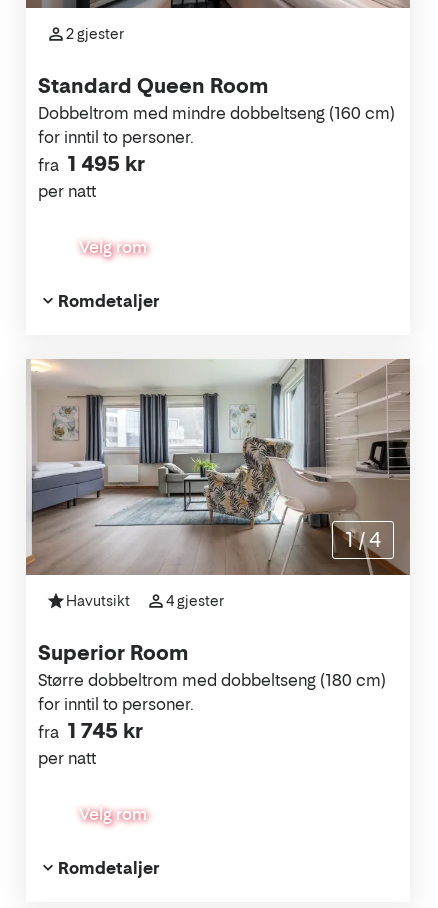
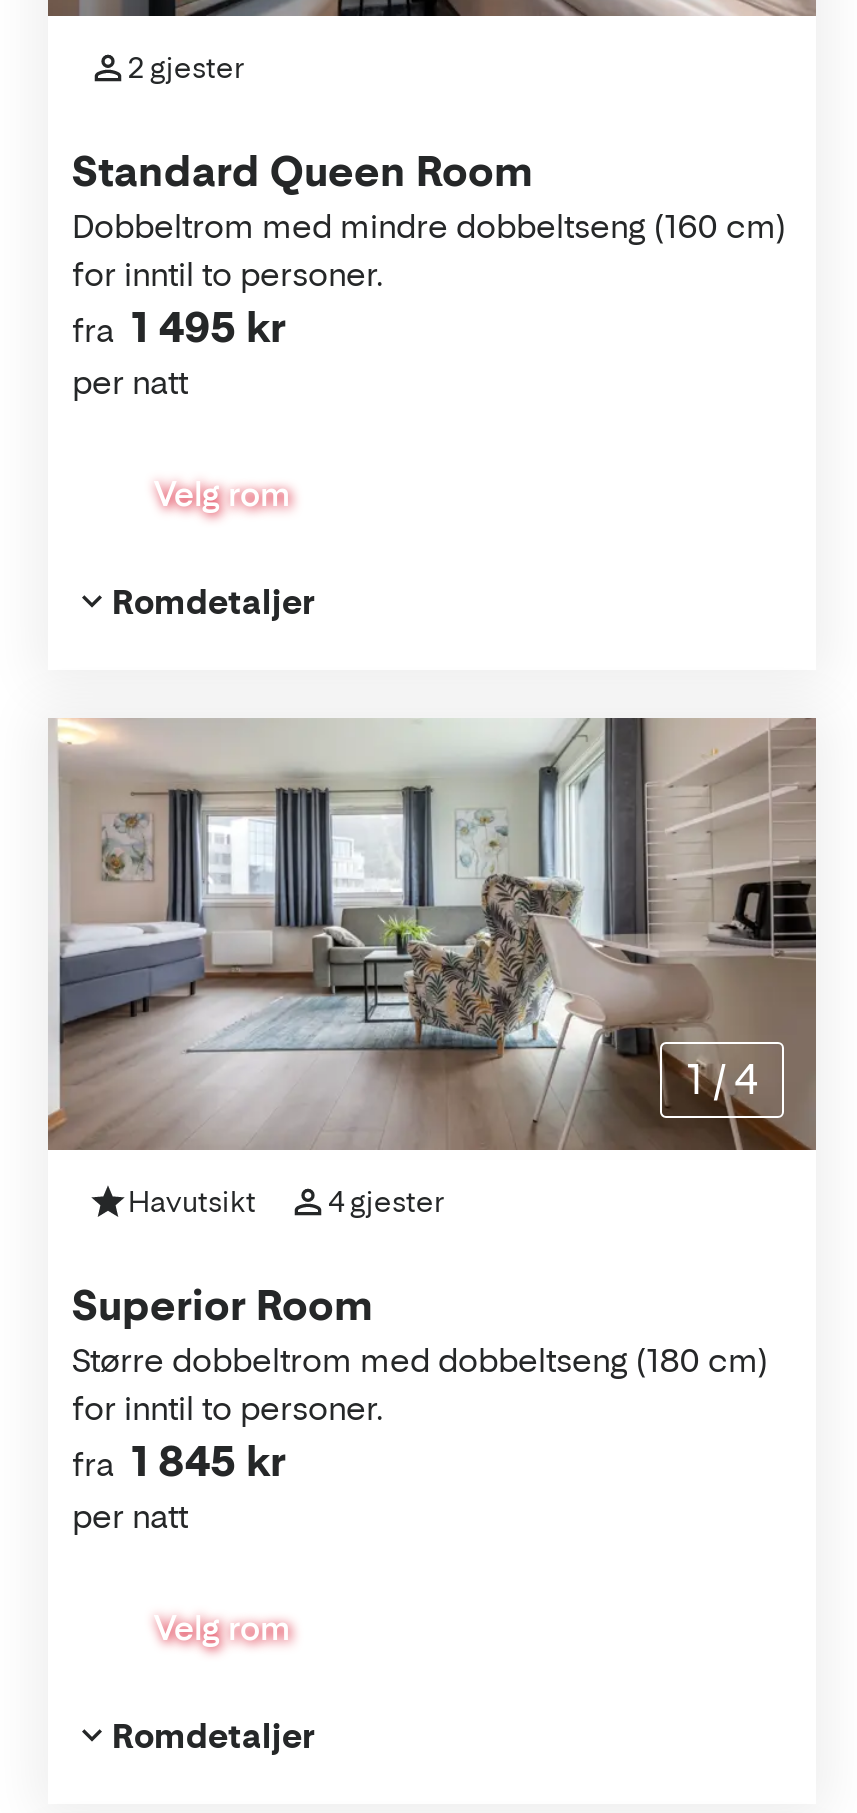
[38,719,143,743] fra 1 745 kr -> [72,1438,286,1486] fra 1 845 kr

